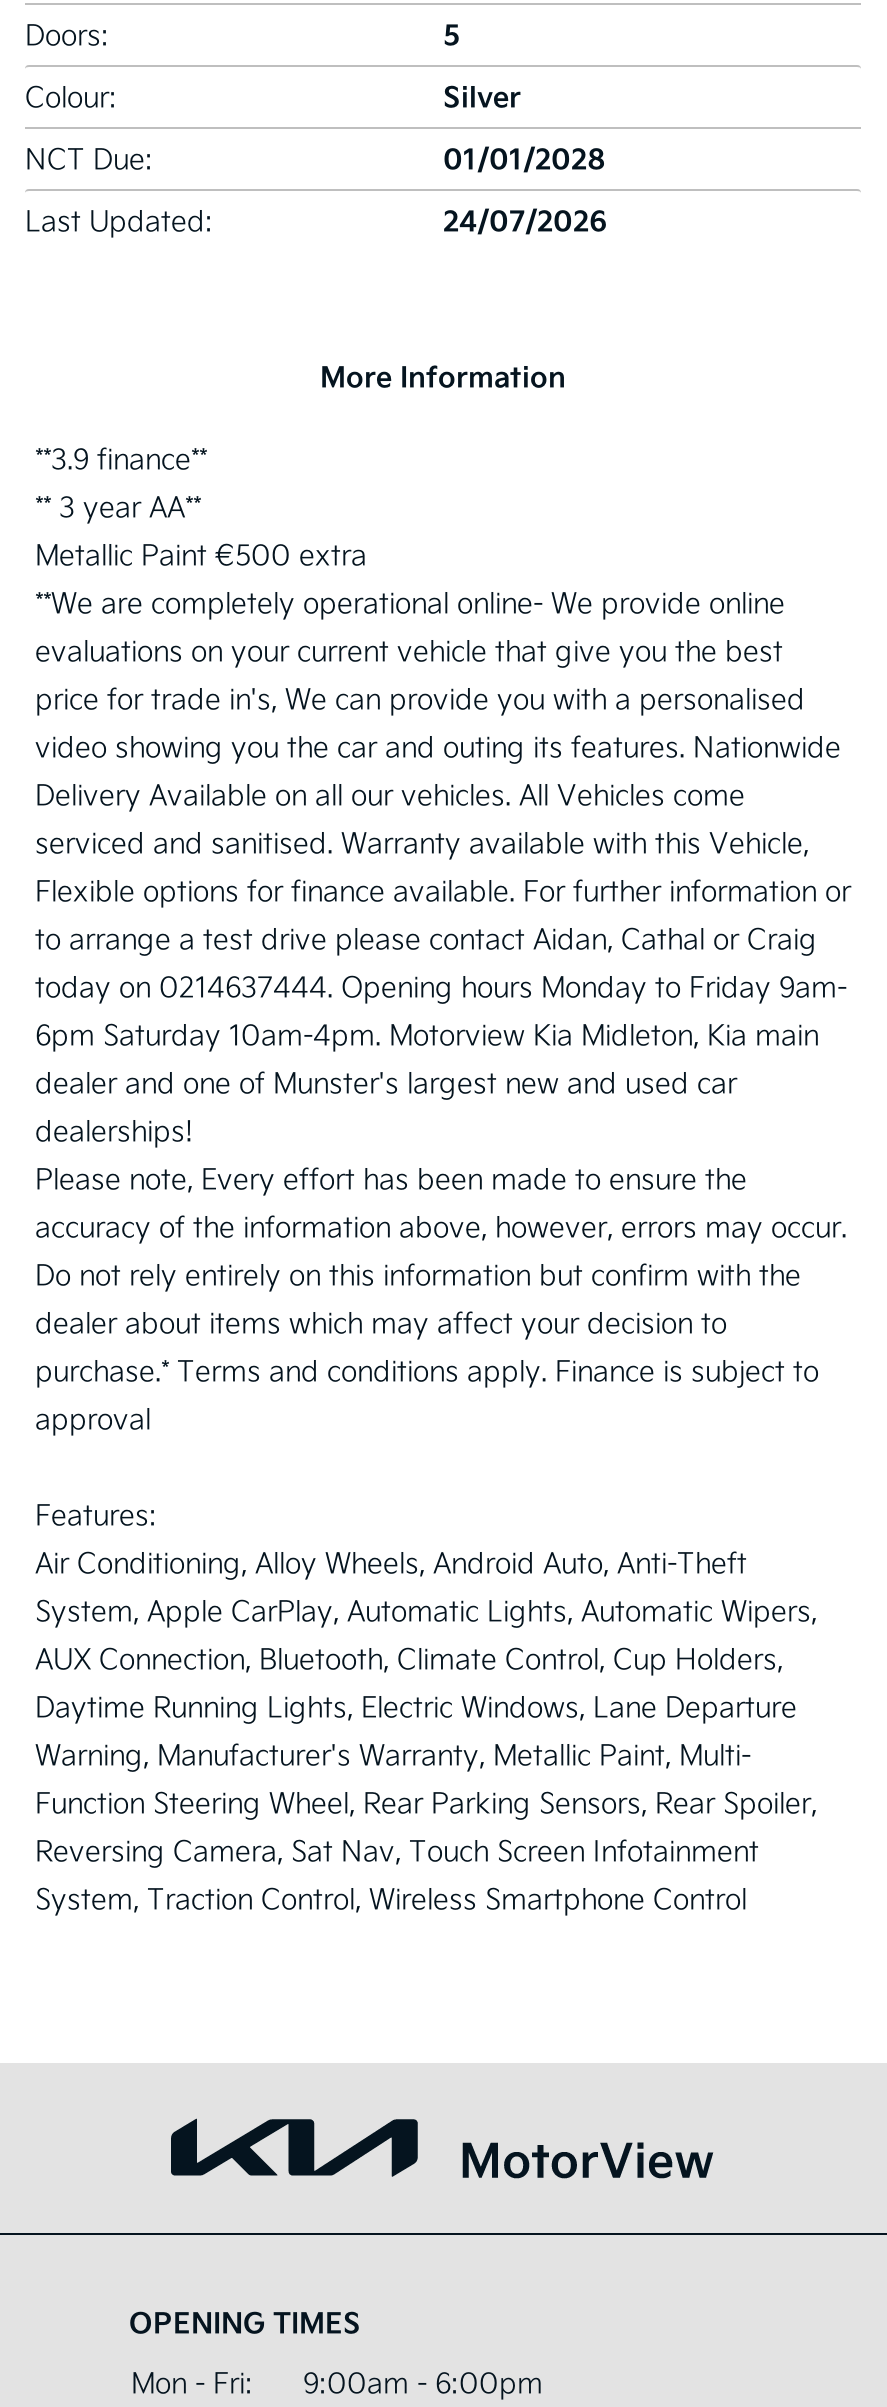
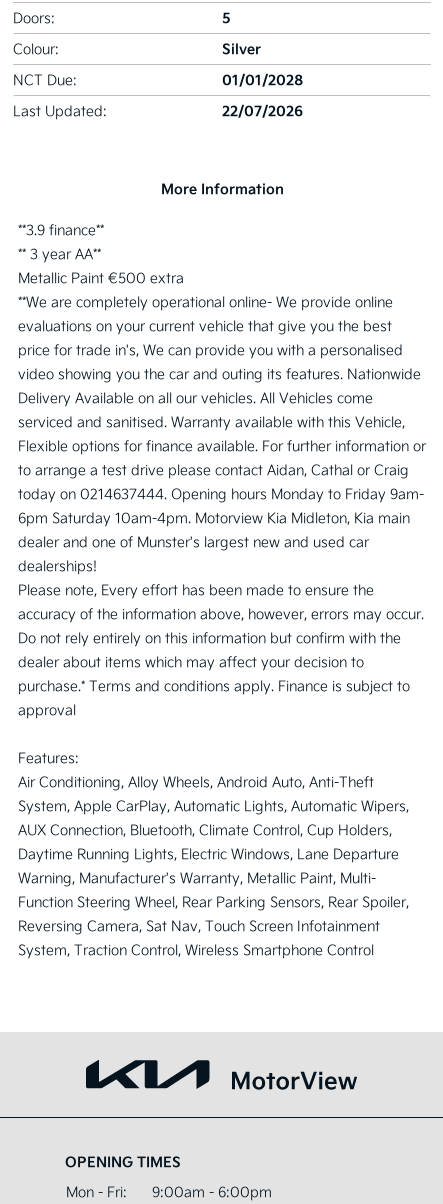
[443,199,607,243] 24/07/2026 -> [222,100,303,122] 22/07/2026

